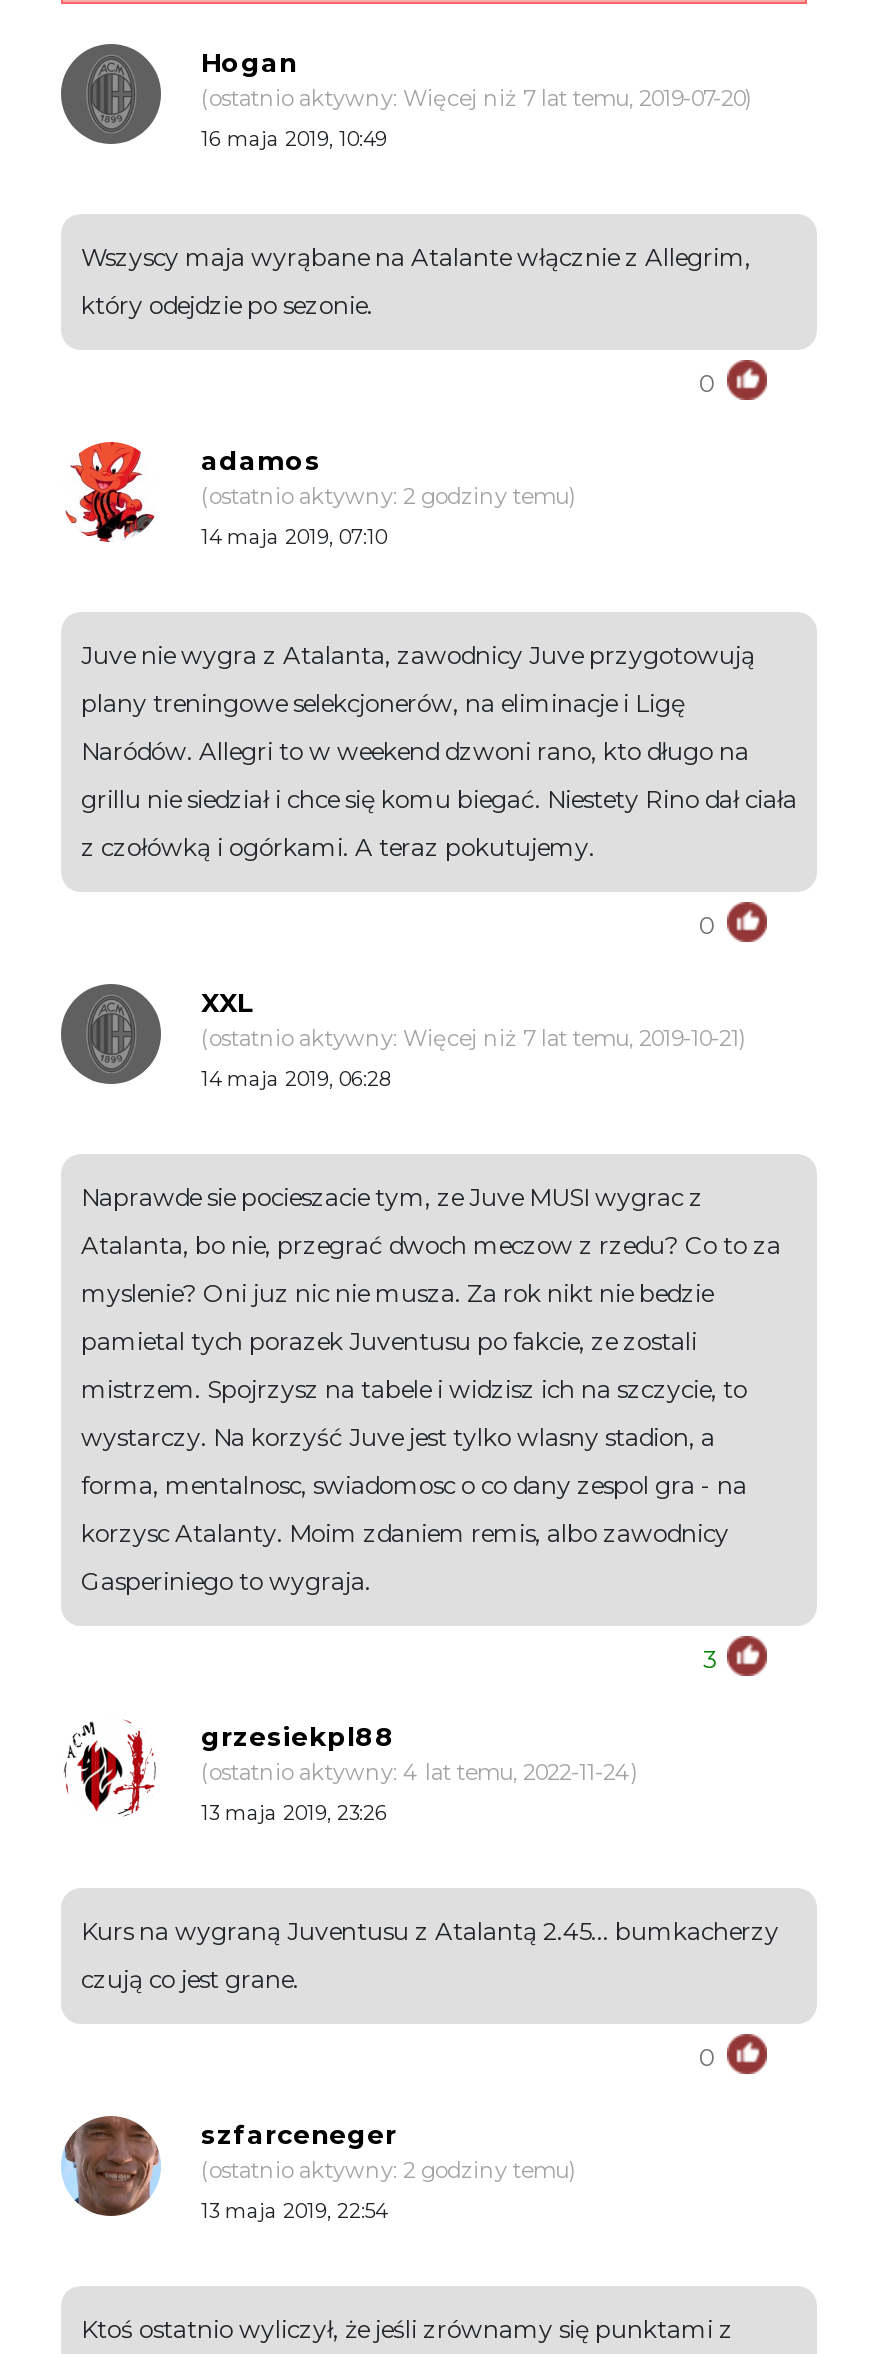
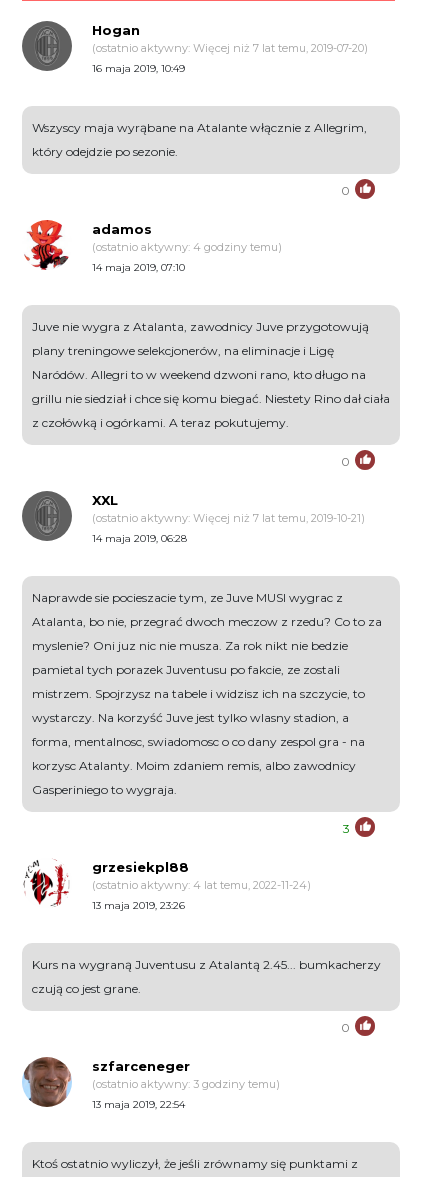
[201,481,577,509] (ostatnio aktywny: 2 godziny temu) -> [92,240,282,254] (ostatnio aktywny: 4 godziny temu)
[201,2155,577,2183] (ostatnio aktywny: 2 godziny temu) -> [92,1077,280,1091] (ostatnio aktywny: 3 godziny temu)

